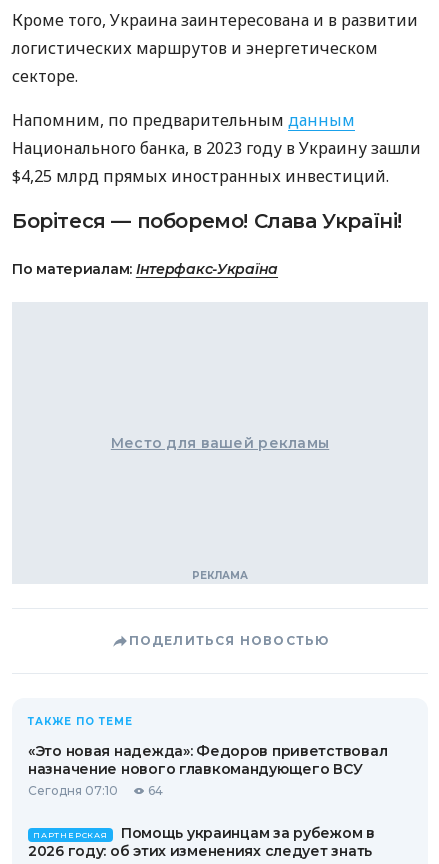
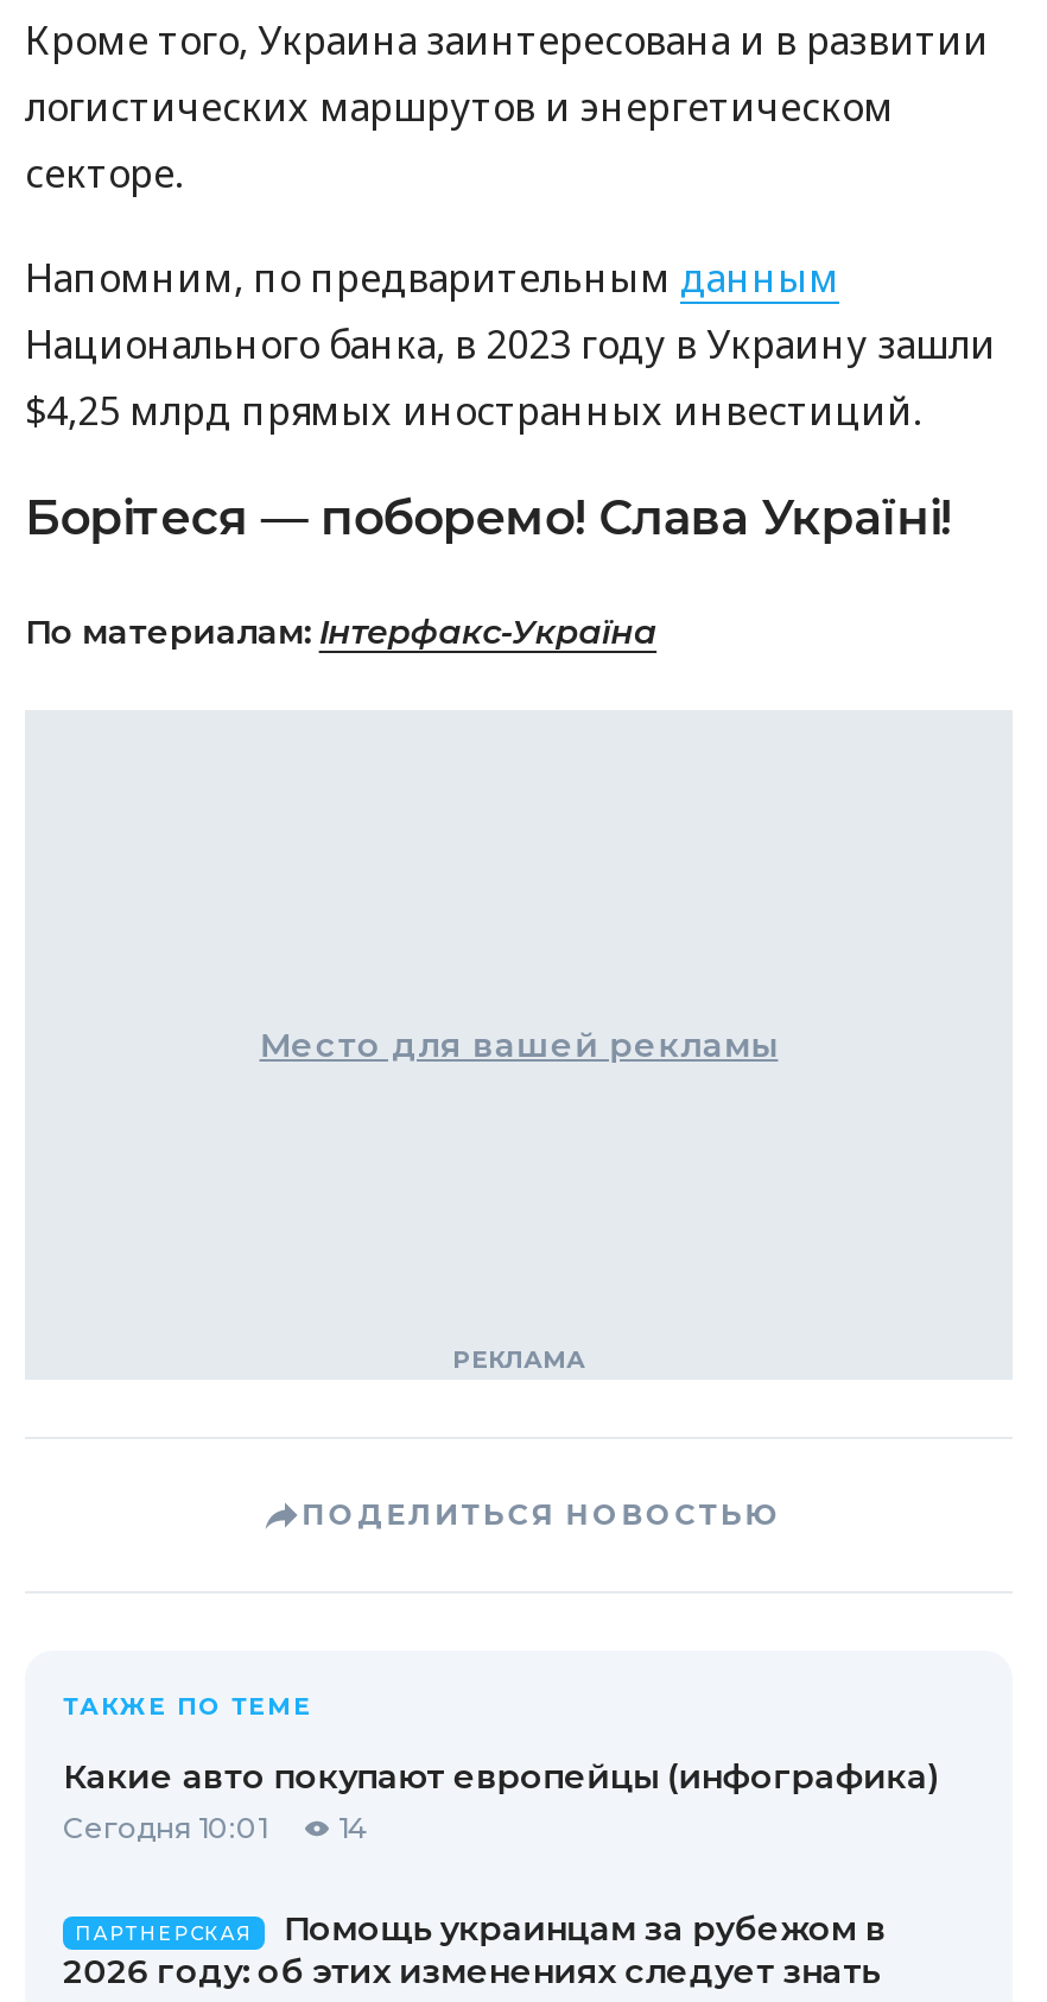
[28,742,387,798] «Это новая надежда»: Федоров приветствовал | назначение нового главкомандующего ВСУ | Сегодня 07:10 | 64 -> [63,1755,939,1846] Какие авто покупают европейцы (инфографика) | Сегодня 10:01 | 14

